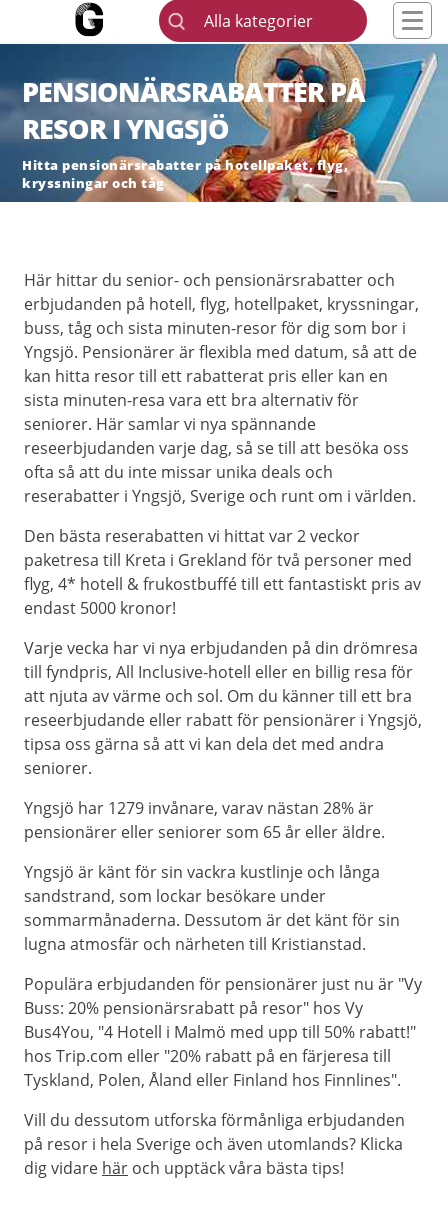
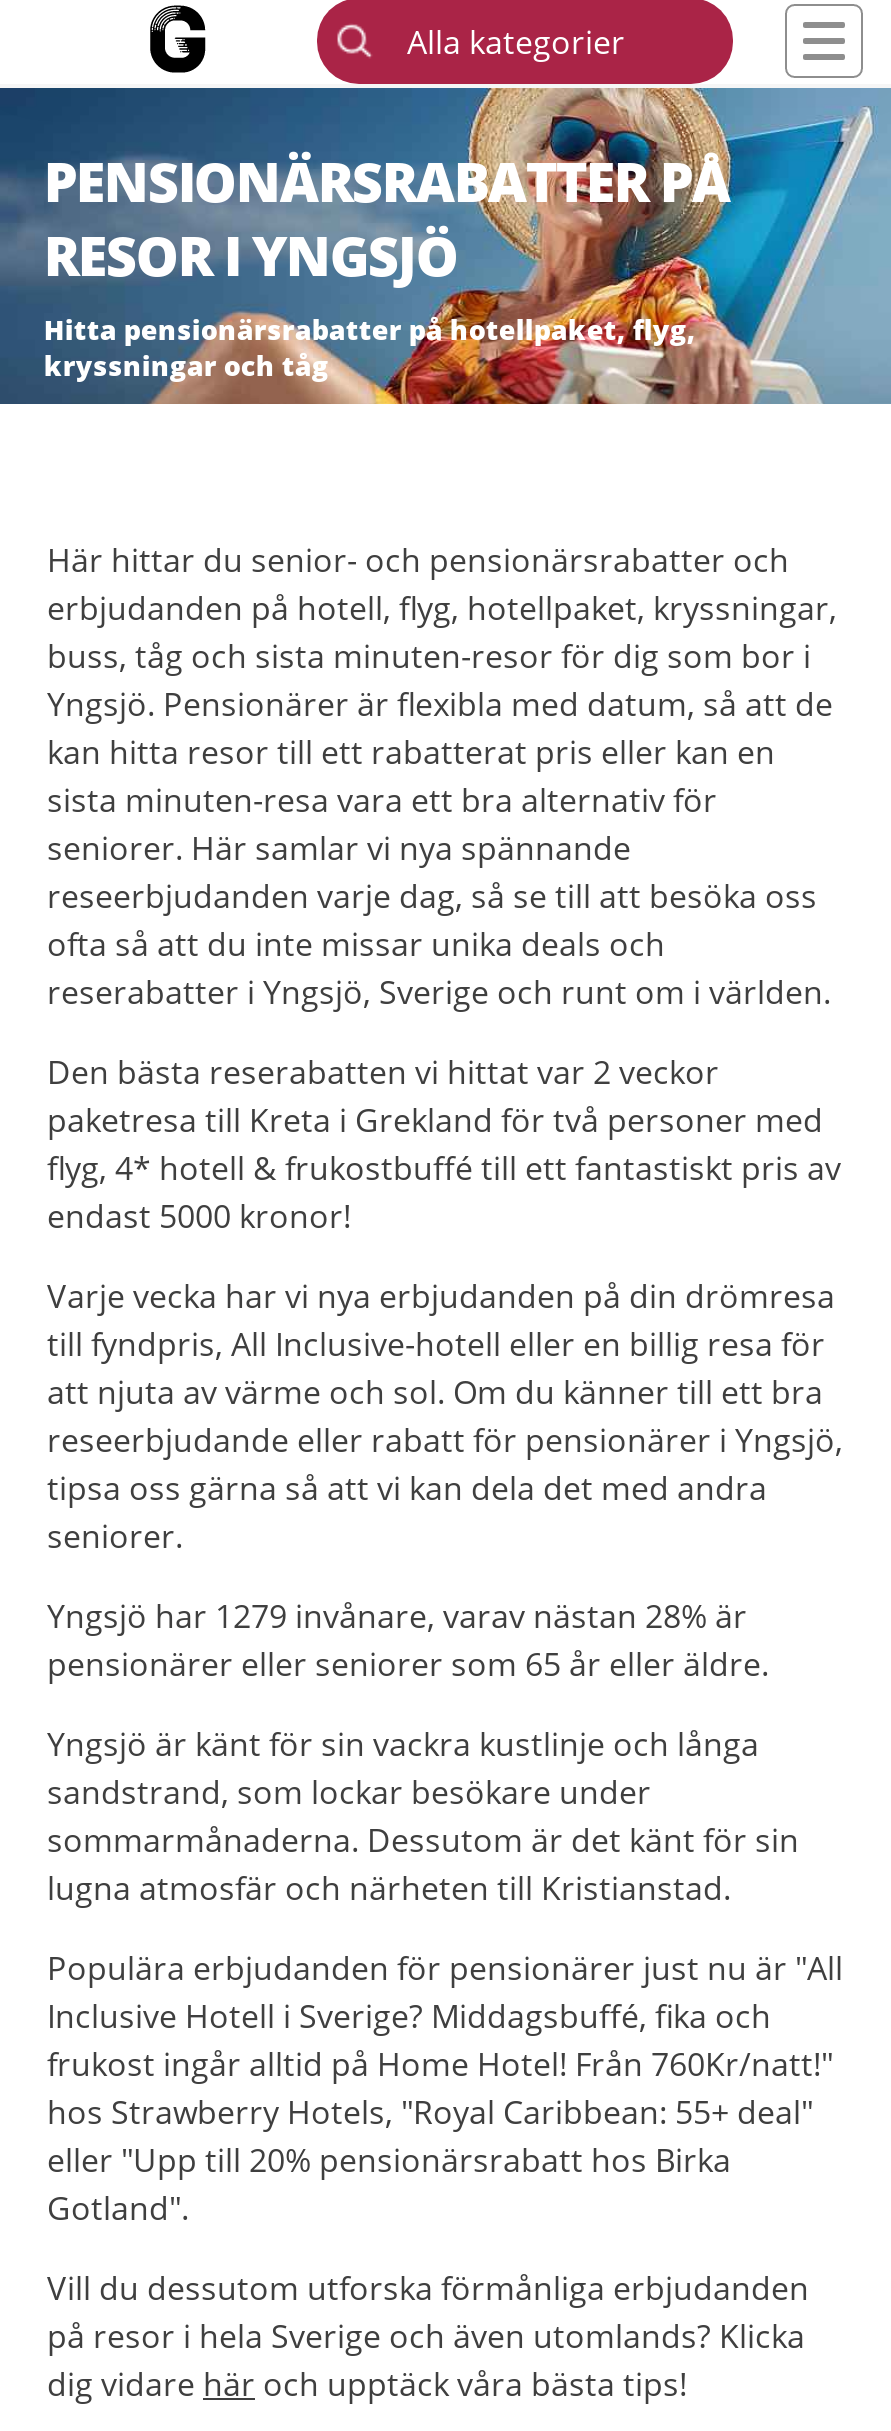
[24,973,422,1091] Populära erbjudanden för pensionärer just nu är "Vy | Buss: 20% pensionärsrabatt på resor" hos Vy | Bus4You, "4 Hotell i Malmö med upp till 50% rabatt!" | hos Trip.com eller "20% rabatt på en färjeresa till | Tyskland, Polen, Åland eller Finland hos Finnlines". -> [47,1945,843,2229] Populära erbjudanden för pensionärer just nu är "All | Inclusive Hotell i Sverige? Middagsbuffé, fika och | frukost ingår alltid på Home Hotel! Från 760Kr/natt!" | hos Strawberry Hotels, "Royal Caribbean: 55+ deal" | eller "Upp till 20% pensionärsrabatt hos Birka | Gotland".

